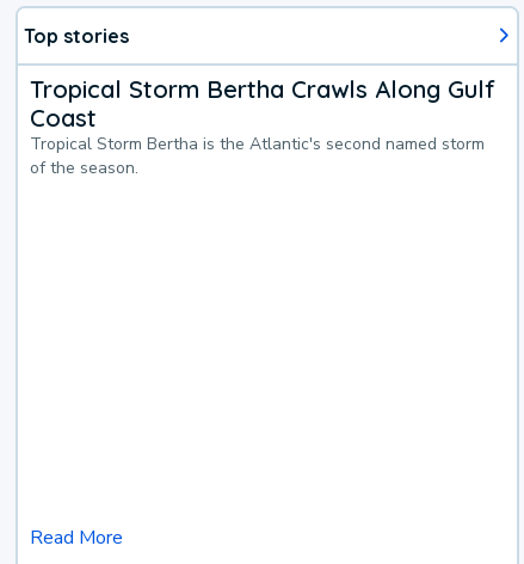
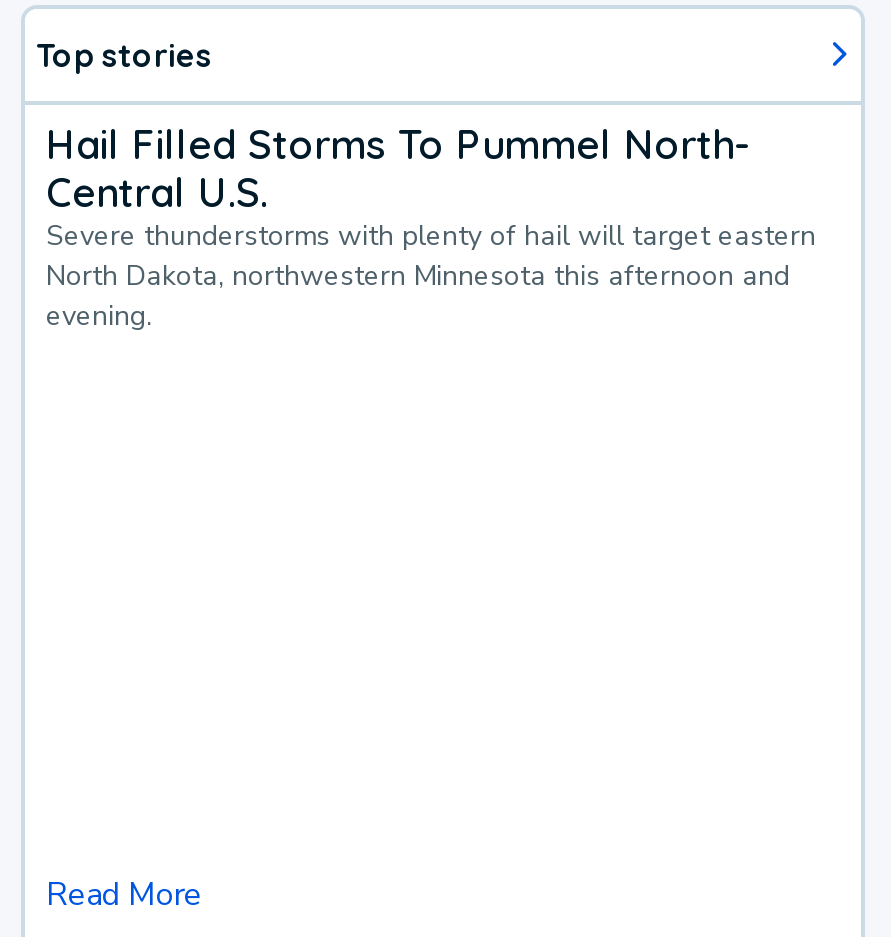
[30,74,496,179] Tropical Storm Bertha Crawls Along Gulf | Coast | Tropical Storm Bertha is the Atlantic's second named storm | of the season. -> [46,118,816,334] Hail Filled Storms To Pummel North- | Central U.S. | Severe thunderstorms with plenty of hail will target eastern | North Dakota, northwestern Minnesota this afternoon and | evening.

